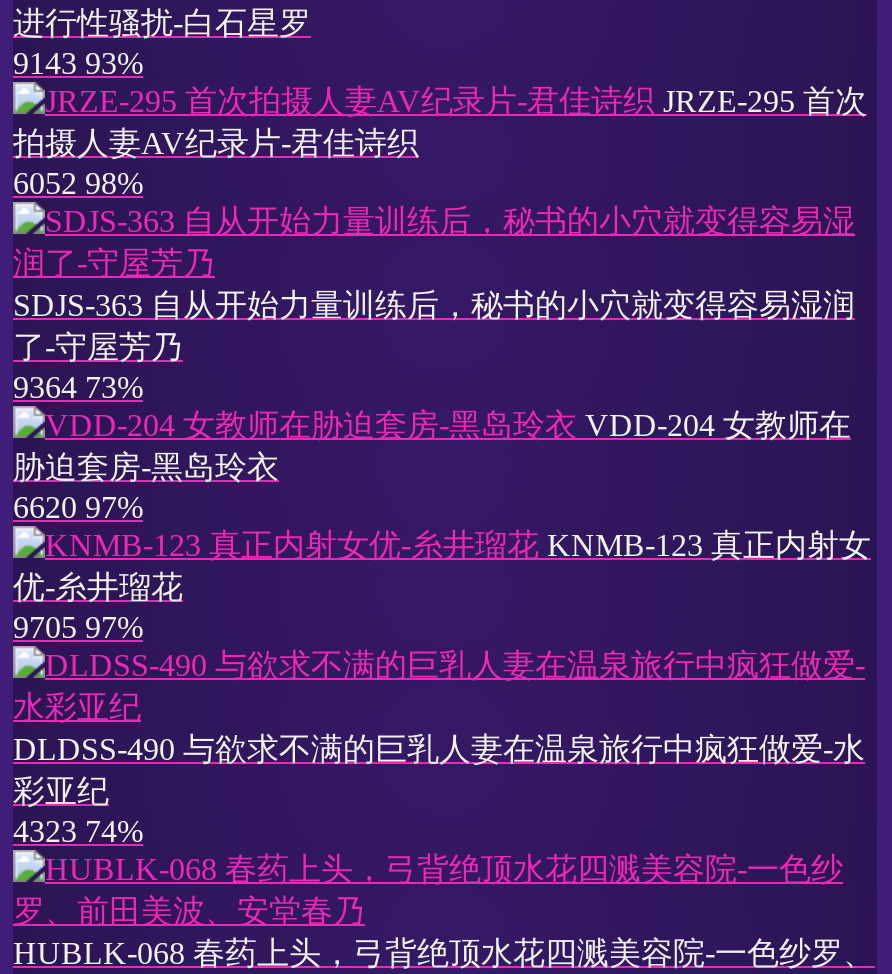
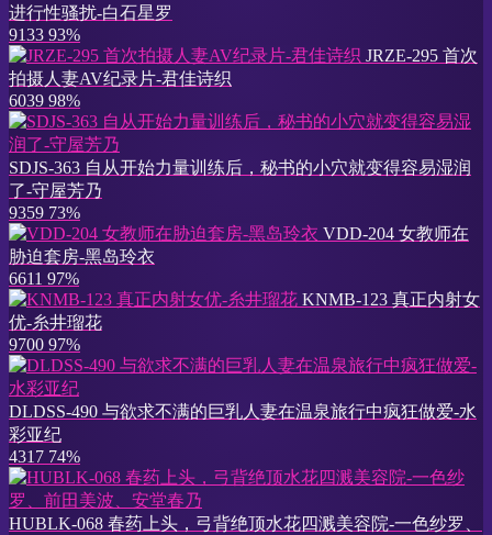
[13,45,143,79] 9143 93% -> [9,25,80,44] 9133 93%
[13,165,143,199] 6052 98% -> [9,91,80,110] 6039 98%
[13,369,143,403] 9364 73% -> [9,203,80,222] 9359 73%
[13,489,143,523] 6620 97% -> [9,269,79,287] 6611 97%
[13,609,143,643] 9705 97% -> [9,335,80,353] 9700 97%
[13,813,143,847] 4323 74% -> [9,447,80,465] 4317 74%

